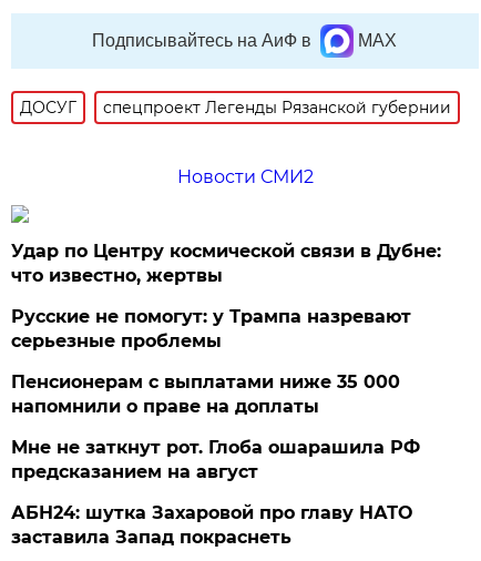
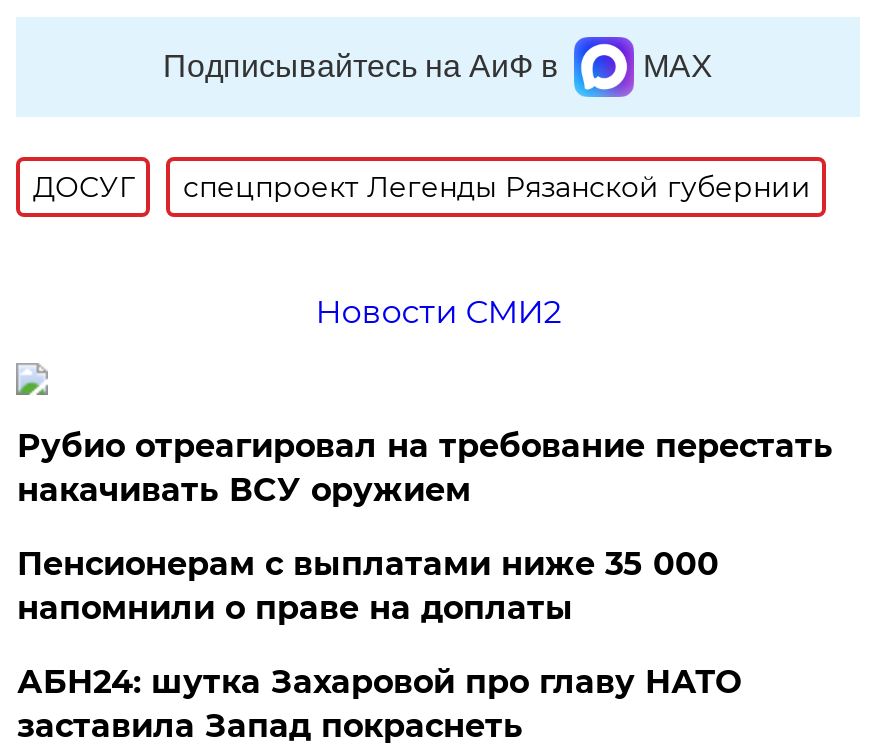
[12,240,442,351] Удар по Центру космической связи в Дубне: | что известно, жертвы | Русские не помогут: у Трампа назревают | серьезные проблемы -> [17,427,833,509] Рубио отреагировал на требование перестать | накачивать ВСУ оружием
[12,437,420,482] Мне не заткнут рот. Глоба ошарашила РФ | предсказанием на август -> none

